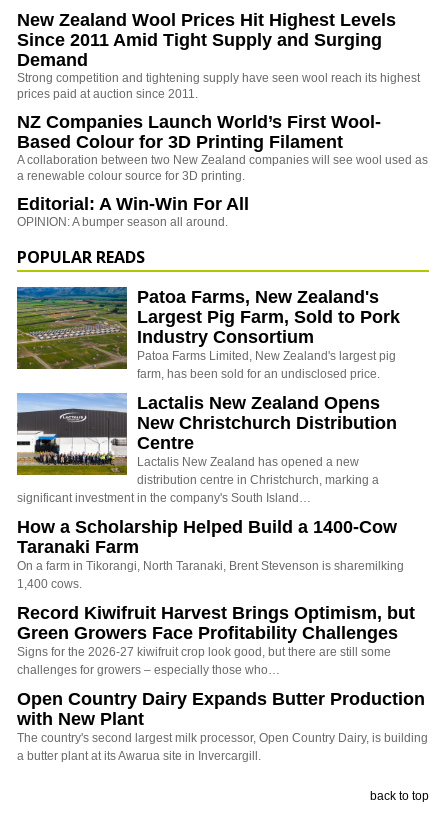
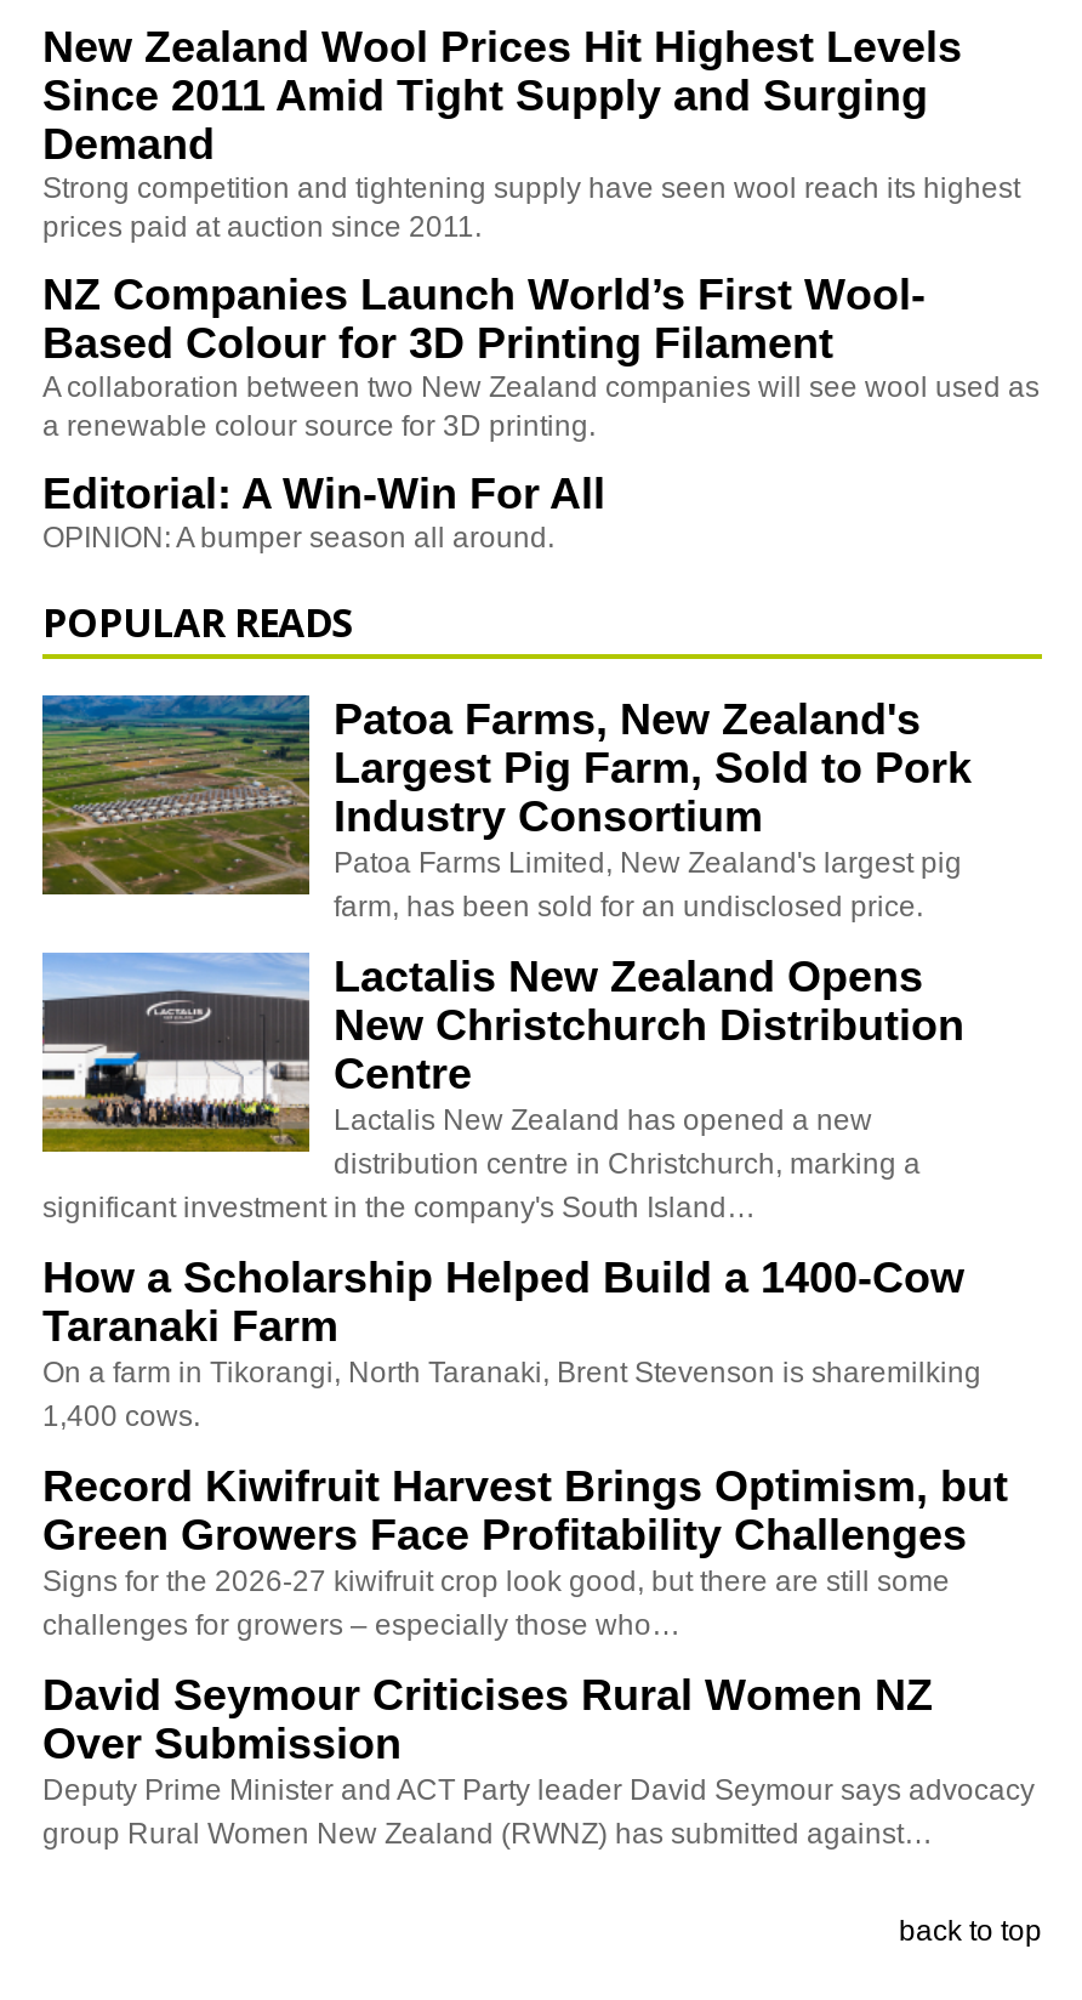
[17,689,428,763] Open Country Dairy Expands Butter Production | with New Plant | The country's second largest milk processor, Open Country Dairy, is building | a butter plant at its Awarua site in Invercargill. -> [42,1670,1035,1850] David Seymour Criticises Rural Women NZ | Over Submission | Deputy Prime Minister and ACT Party leader David Seymour says advocacy | group Rural Women New Zealand (RWNZ) has submitted against…

